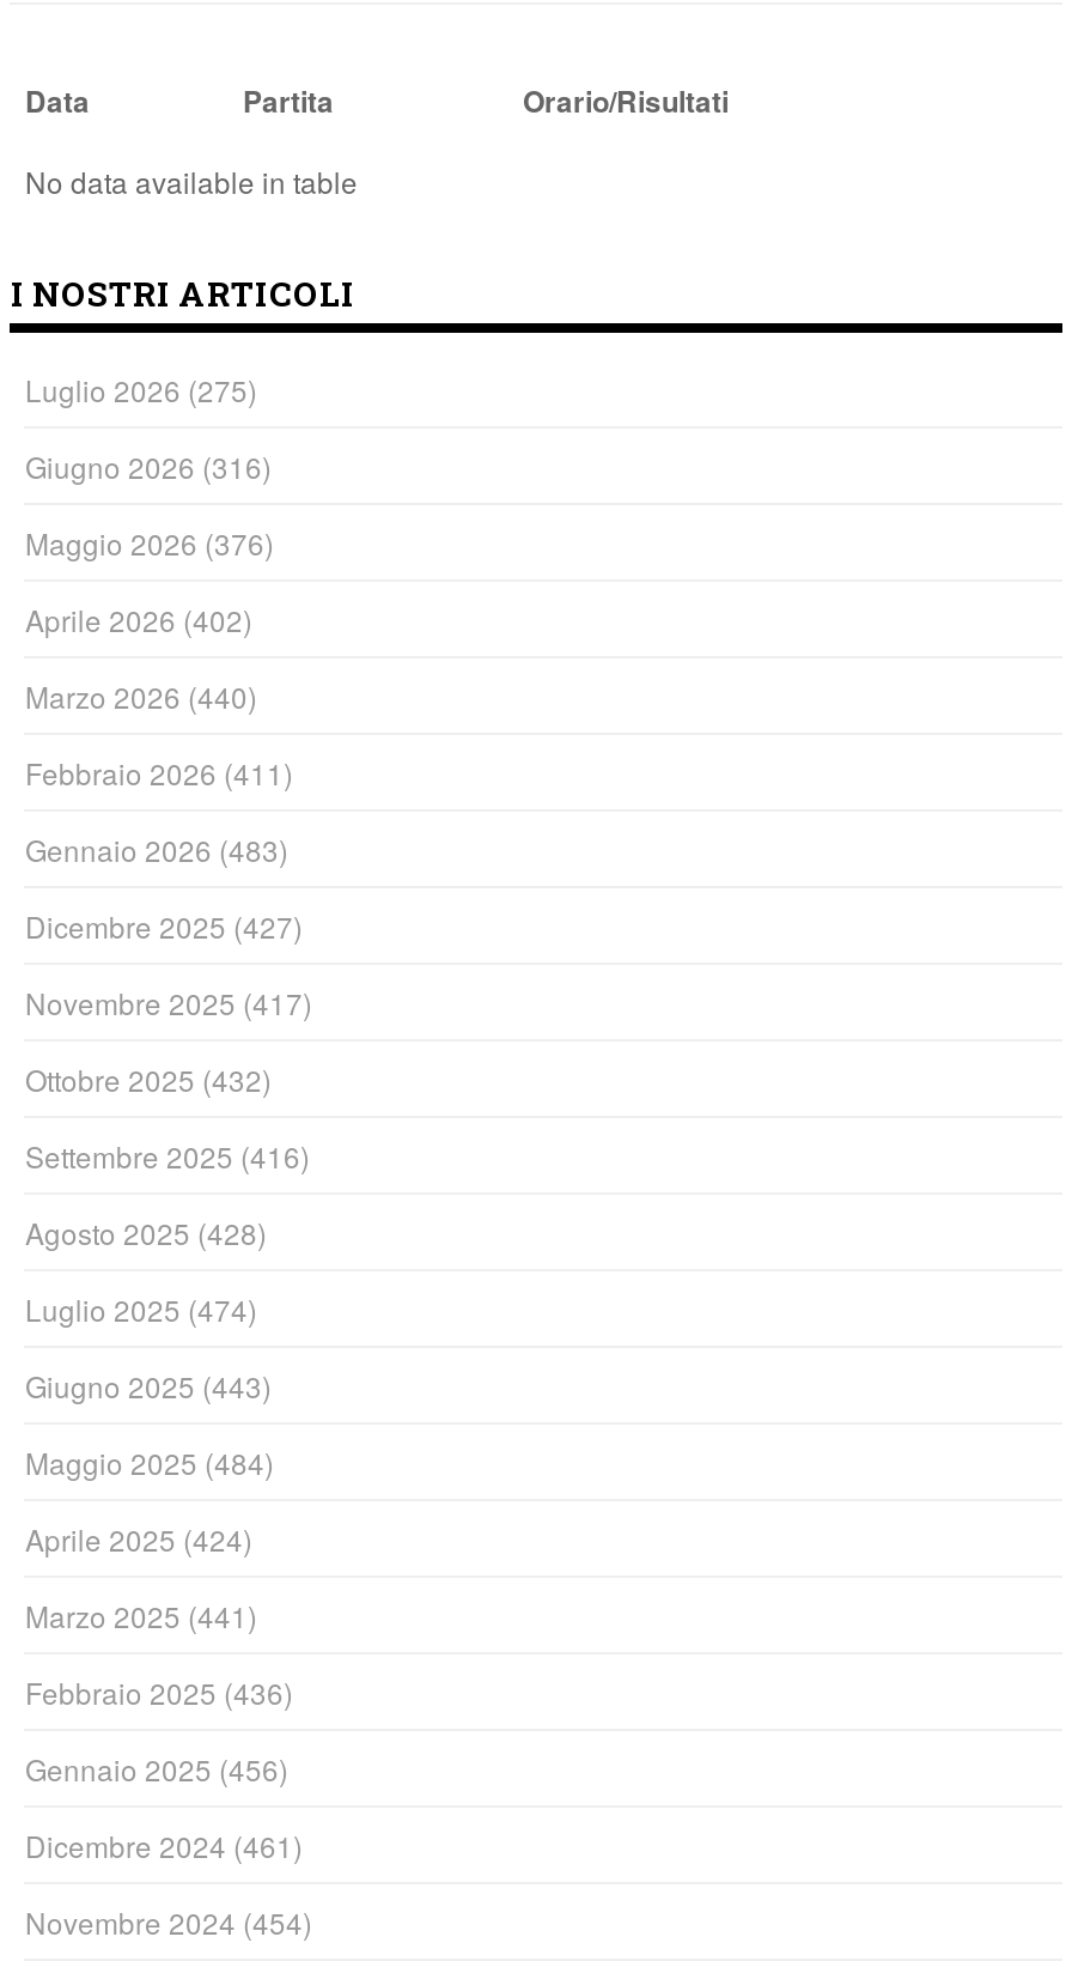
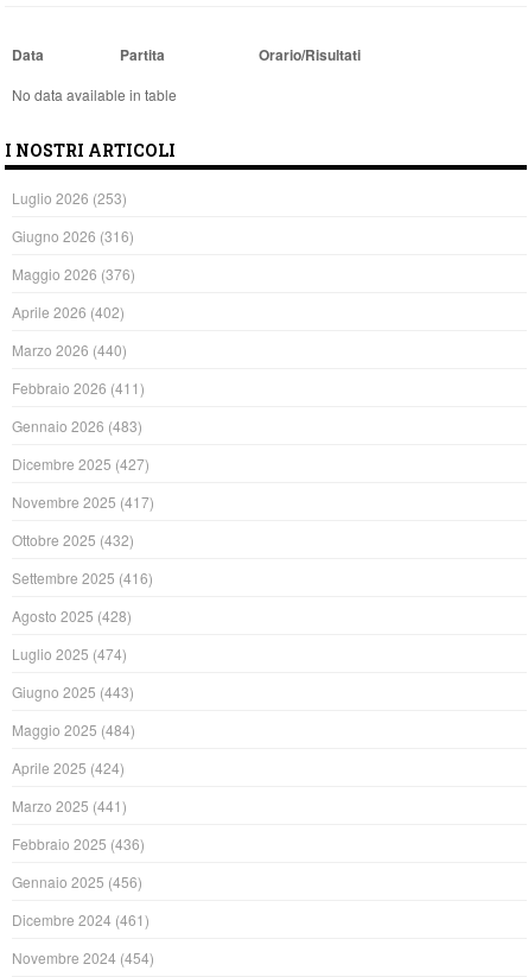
[25,368,257,409] Luglio 2026 (275) -> [12,187,128,208] Luglio 2026 (253)

